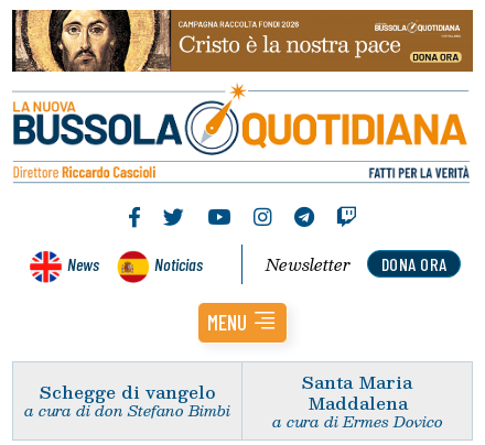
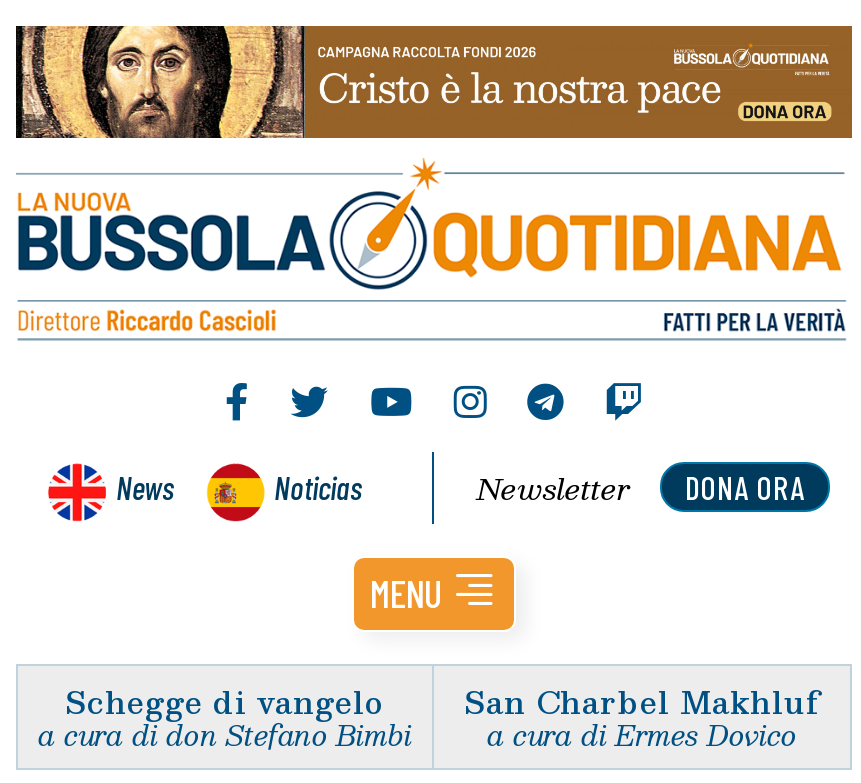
[302,367,412,416] Santa Maria | Maddalena -> [464,675,820,725] San Charbel Makhluf

